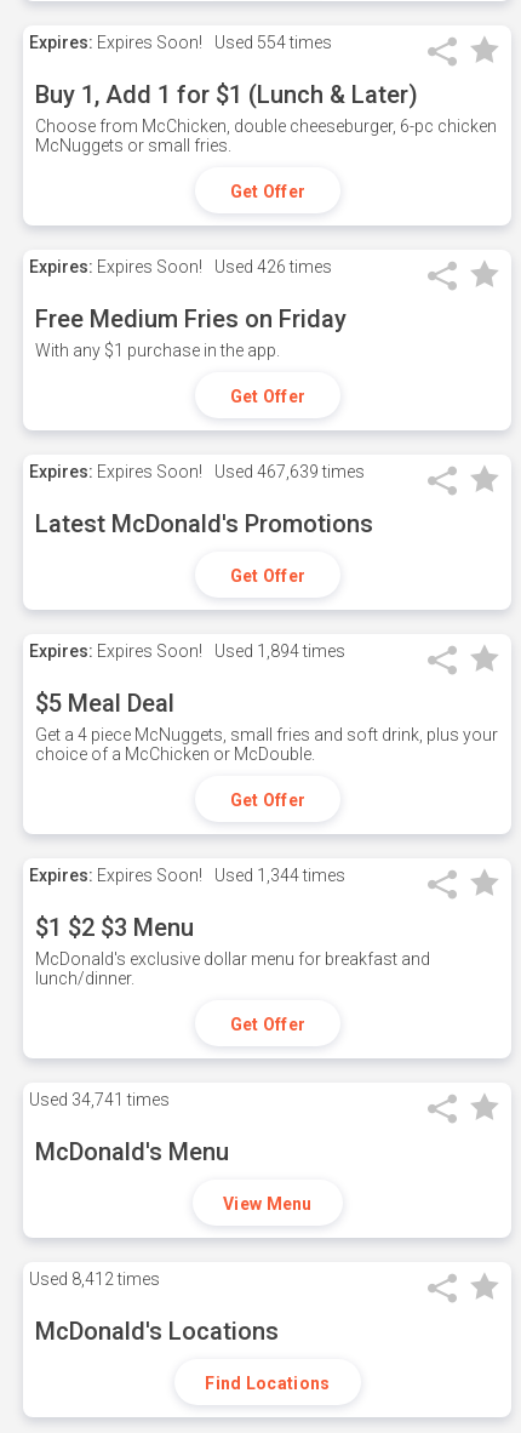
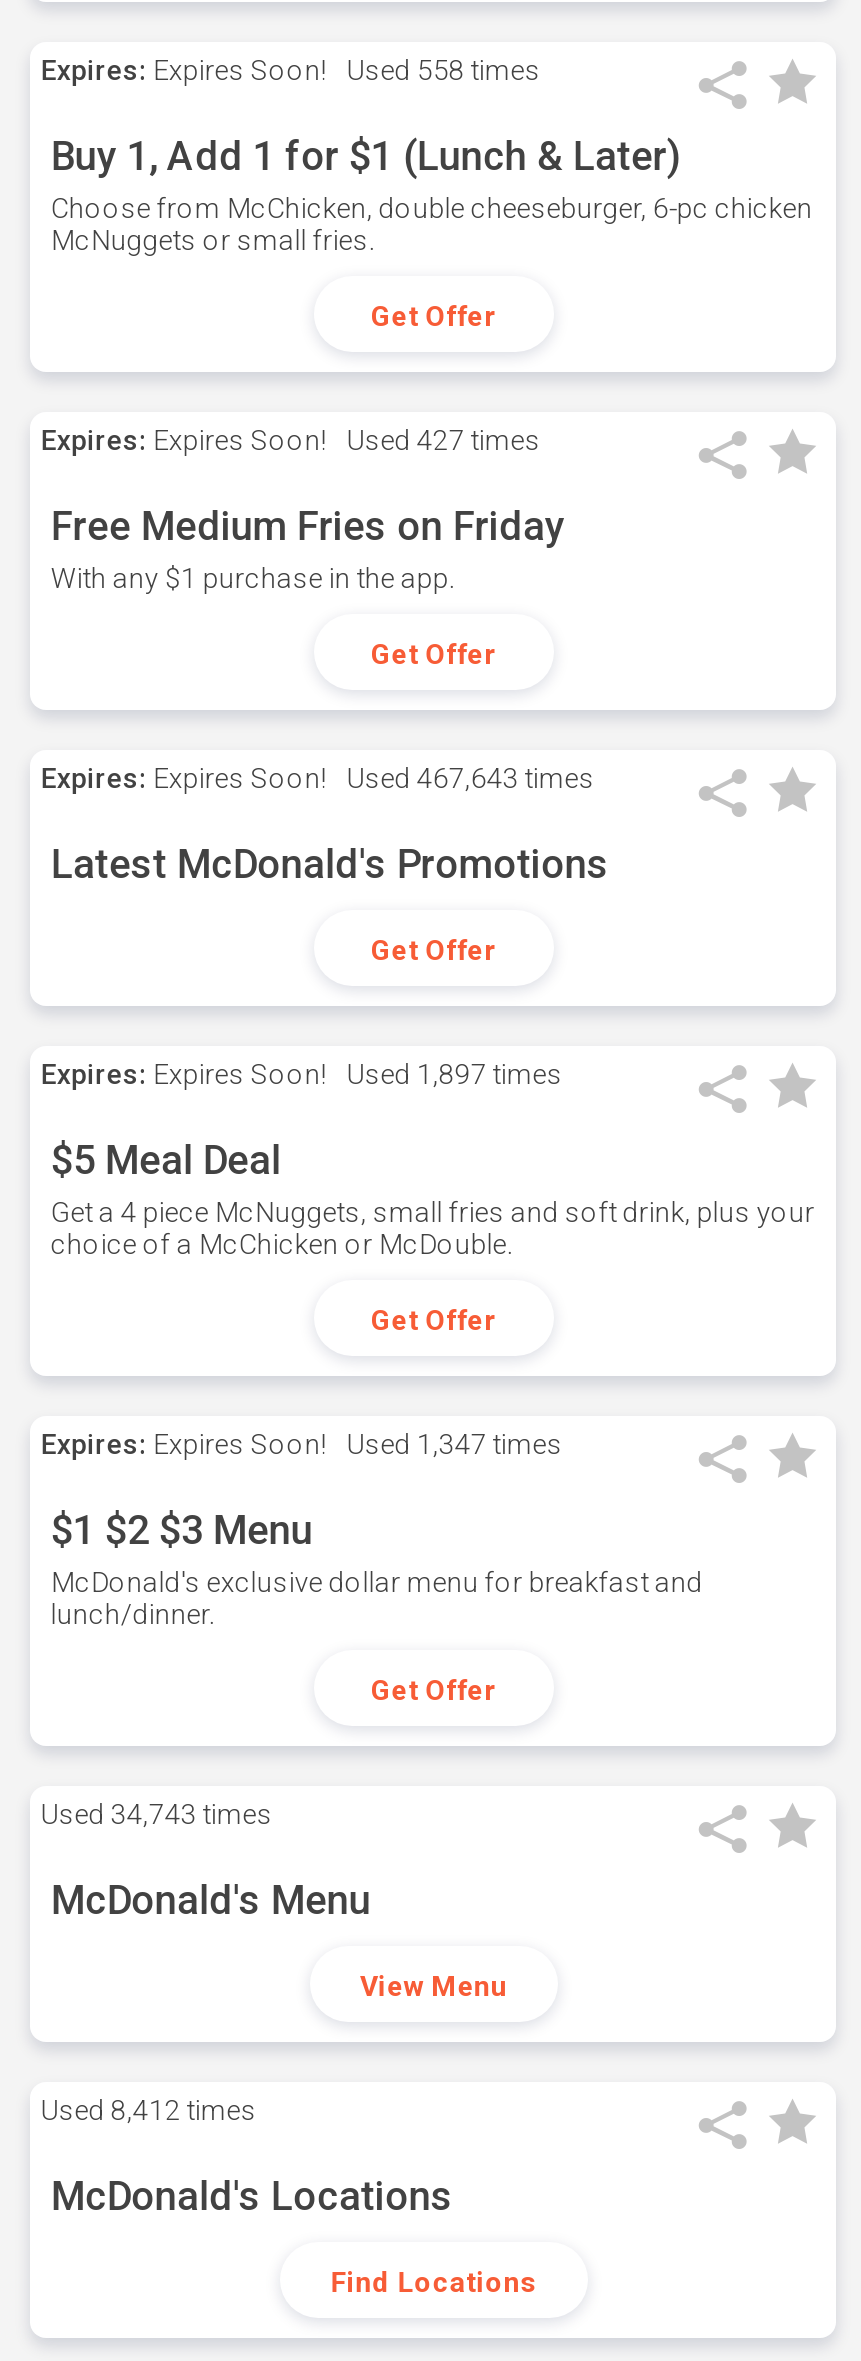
[30,33,332,52] Expires: Expires Soon! Used 554 times -> [41,54,541,86] Expires: Expires Soon! Used 558 times
[30,257,332,276] Expires: Expires Soon! Used 426 times -> [41,424,541,456] Expires: Expires Soon! Used 427 times
[30,462,365,481] Expires: Expires Soon! Used 467,639 times -> [41,762,595,794] Expires: Expires Soon! Used 467,643 times
[30,641,346,661] Expires: Expires Soon! Used 1,894 times -> [41,1058,563,1090] Expires: Expires Soon! Used 1,897 times
[30,866,346,885] Expires: Expires Soon! Used 1,344 times -> [41,1428,563,1460] Expires: Expires Soon! Used 1,347 times
[30,1090,170,1109] Used 34,741 times -> [41,1798,273,1830] Used 34,743 times

